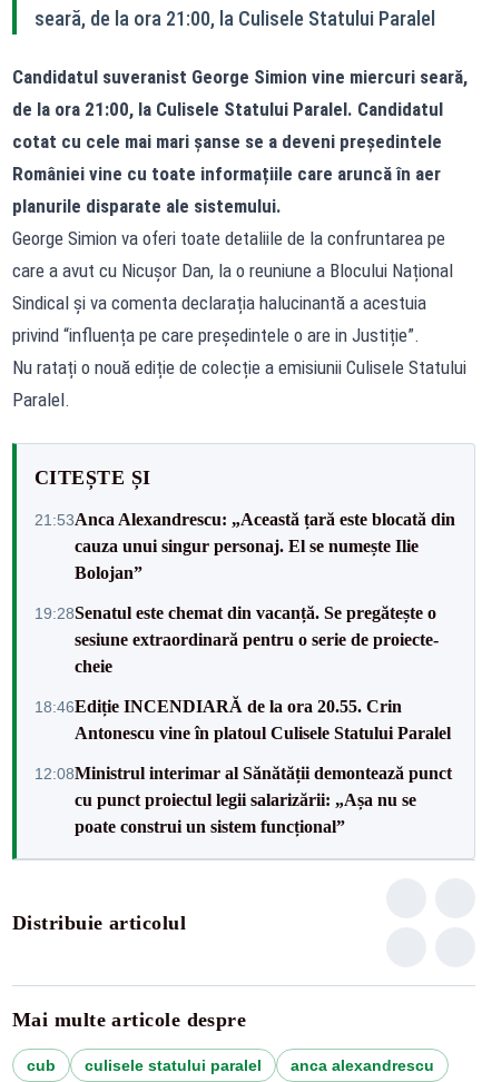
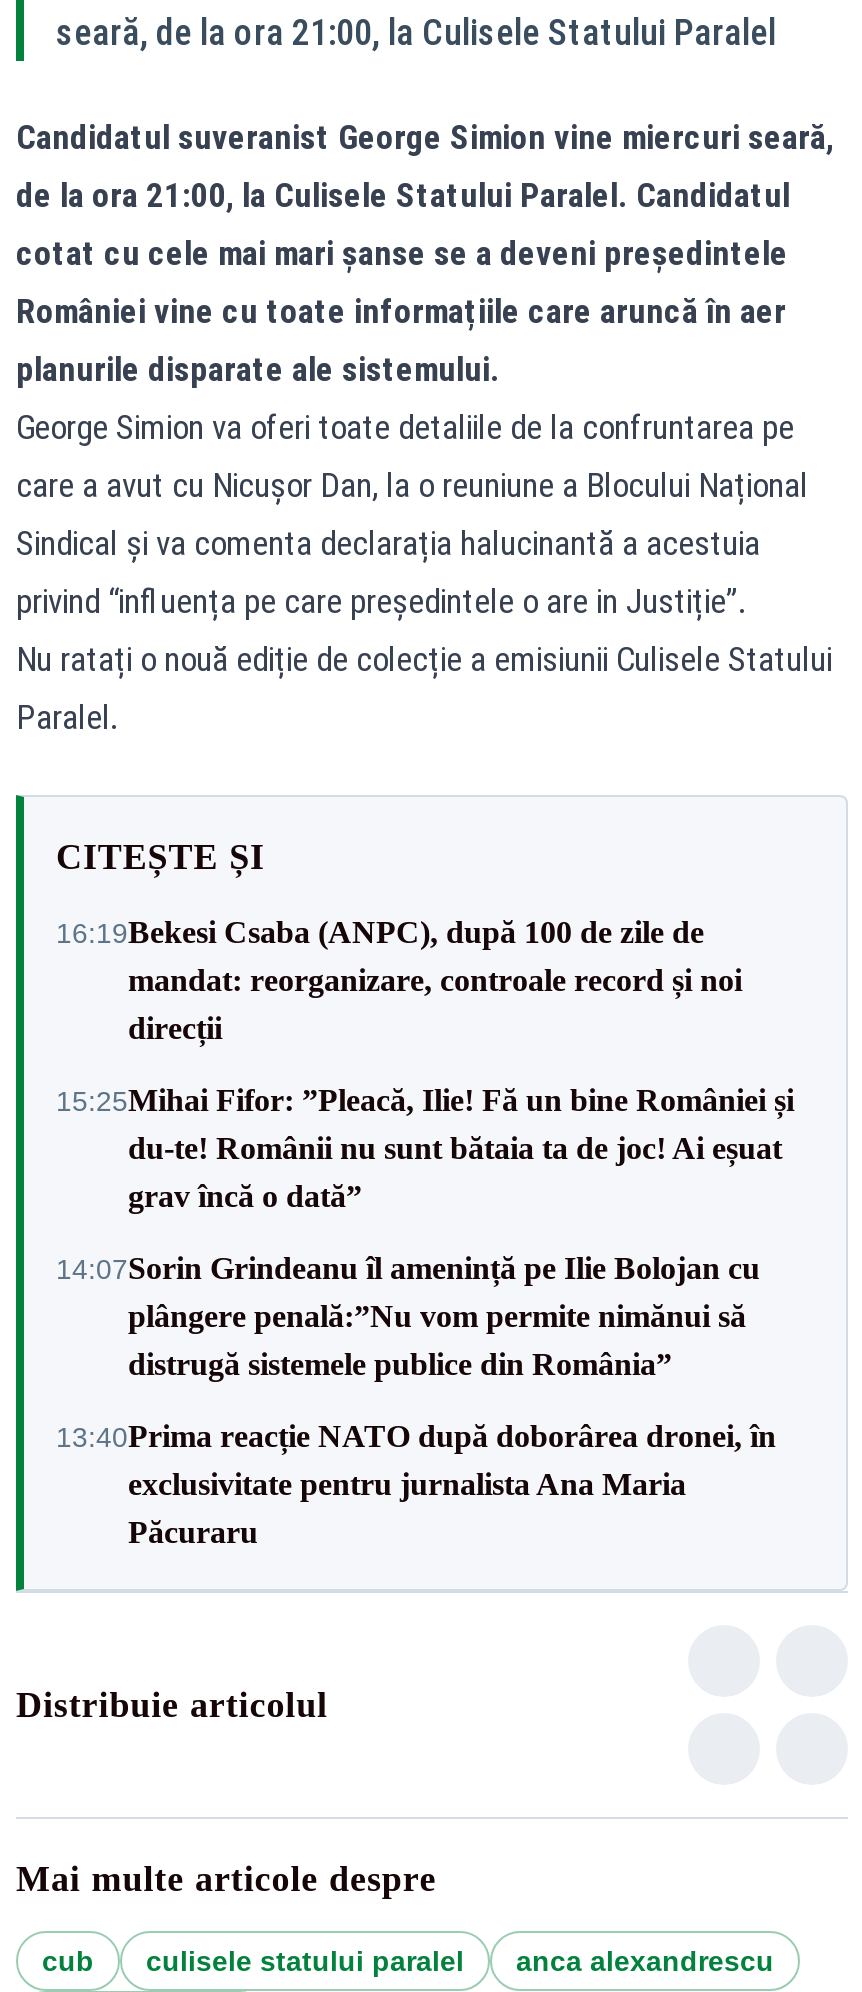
[35,509,455,582] 21:53Anca Alexandrescu: „Această țară este blocată din | cauza unui singur personaj. El se numește Ilie | Bolojan” -> [56,915,742,1045] 16:19Bekesi Csaba (ANPC), după 100 de zile de | mandat: reorganizare, controale record și noi | direcții
[35,603,439,675] 19:28Senatul este chemat din vacanță. Se pregătește o | sesiune extraordinară pentru o serie de proiecte- | cheie -> [56,1083,794,1213] 15:25Mihai Fifor: ”Pleacă, Ilie! Fă un bine României și | du-te! Românii nu sunt bătaia ta de joc! Ai eșuat | grav încă o dată”
[35,696,451,742] 18:46Ediție INCENDIARĂ de la ora 20.55. Crin | Antonescu vine în platoul Culisele Statului Paralel -> [56,1251,760,1381] 14:07Sorin Grindeanu îl amenință pe Ilie Bolojan cu | plângere penală:”Nu vom permite nimănui să | distrugă sistemele publice din România”
[35,763,452,835] 12:08Ministrul interimar al Sănătății demontează punct | cu punct proiectul legii salarizării: „Așa nu se | poate construi un sistem funcțional” -> [56,1419,776,1549] 13:40Prima reacție NATO după doborârea dronei, în | exclusivitate pentru jurnalista Ana Maria | Păcuraru

